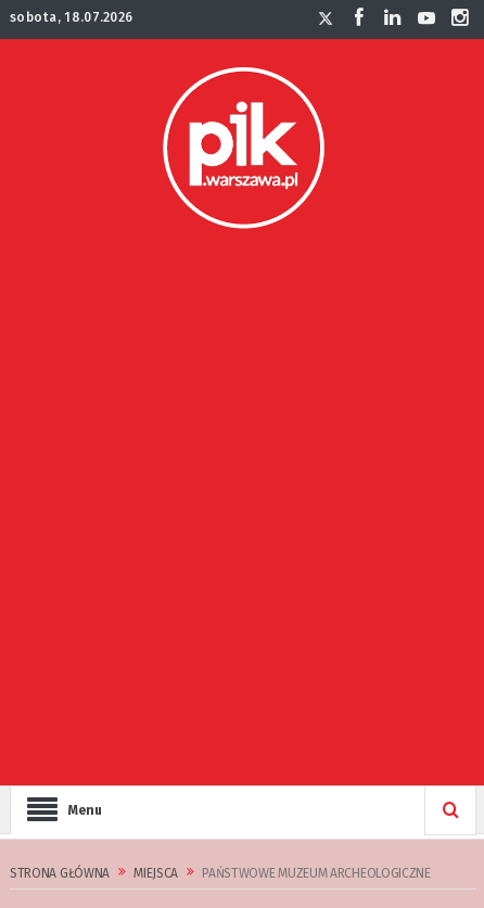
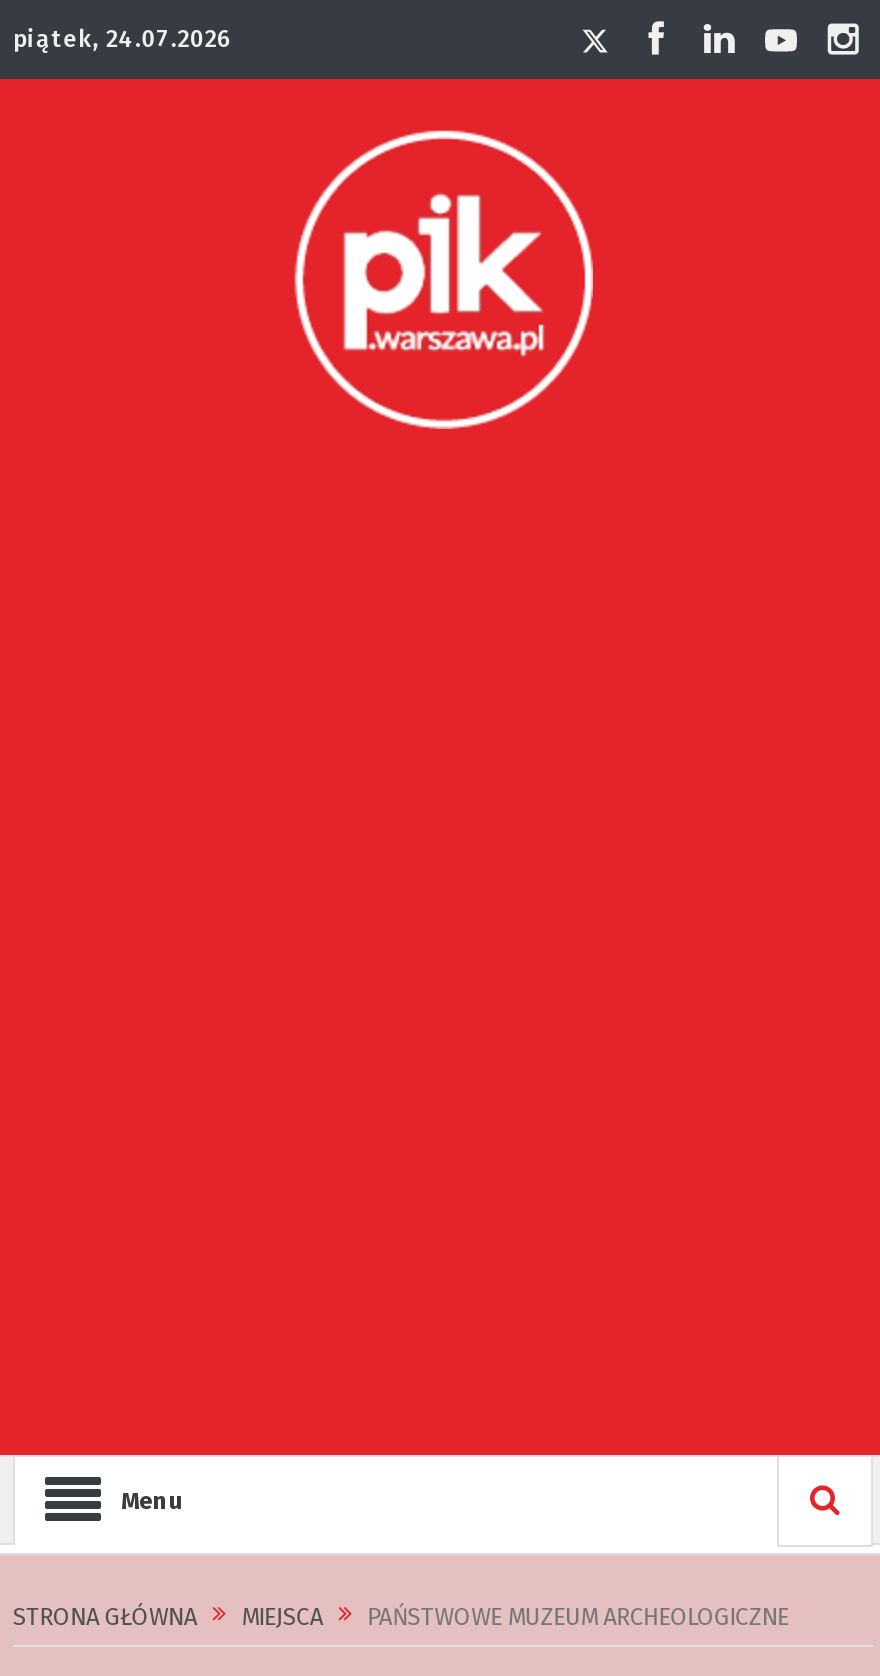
[10,10,133,25] sobota, 18.07.2026 -> [13,25,232,53] piątek, 24.07.2026

